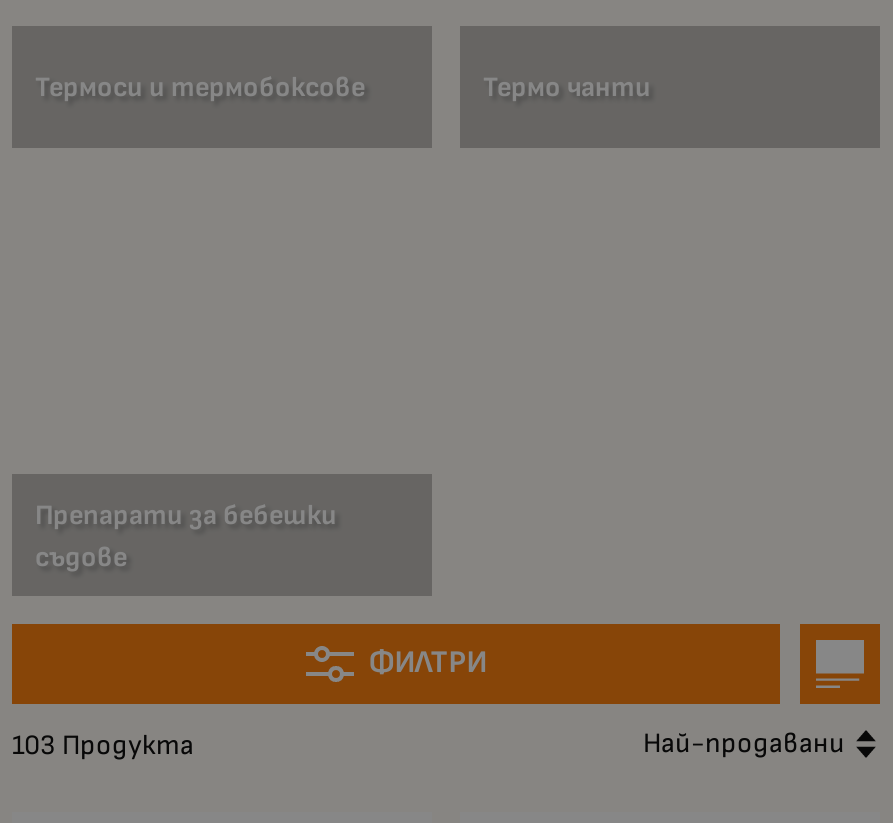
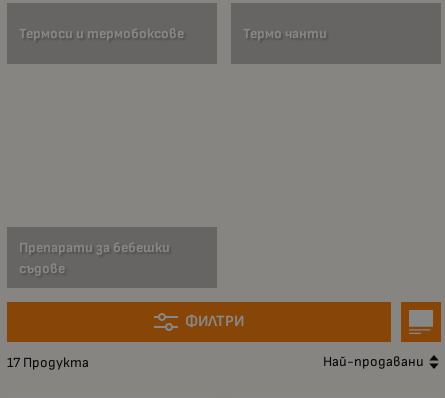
[12,727,194,761] 103 Продукта -> [7,353,89,370] 17 Продукта

